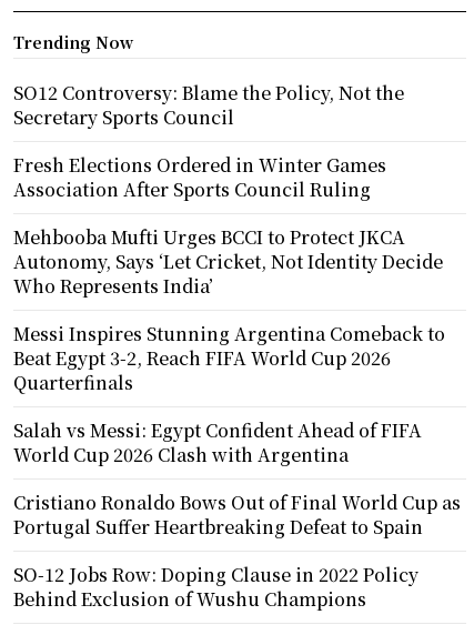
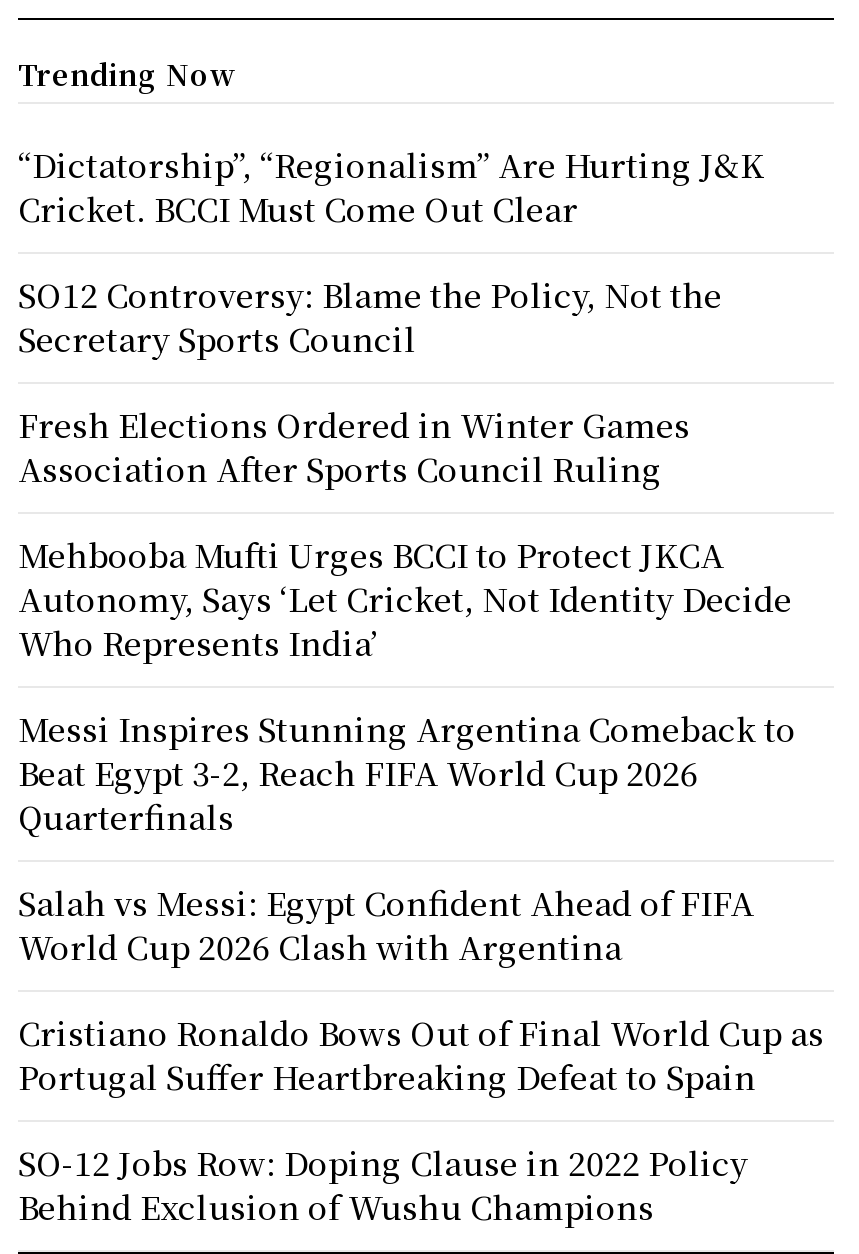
none -> [18,141,764,231] “Dictatorship”, “Regionalism” Are Hurting J&K | Cricket. BCCI Must Come Out Clear

